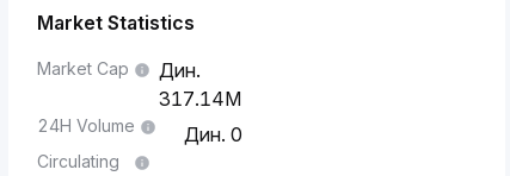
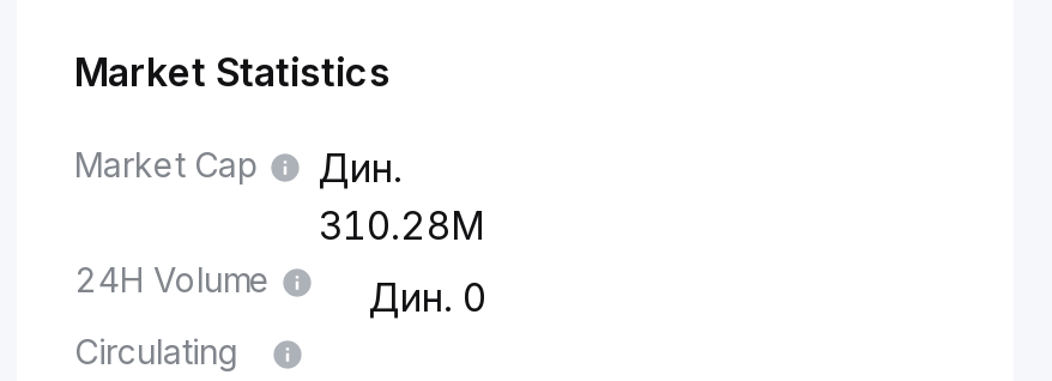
[159,87,241,111] 317.14M -> [319,201,484,249] 310.28M

